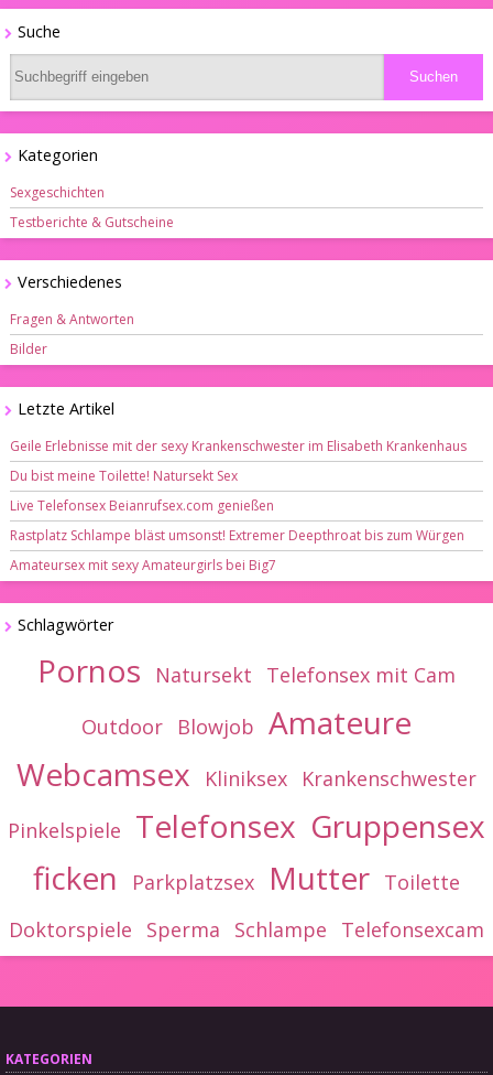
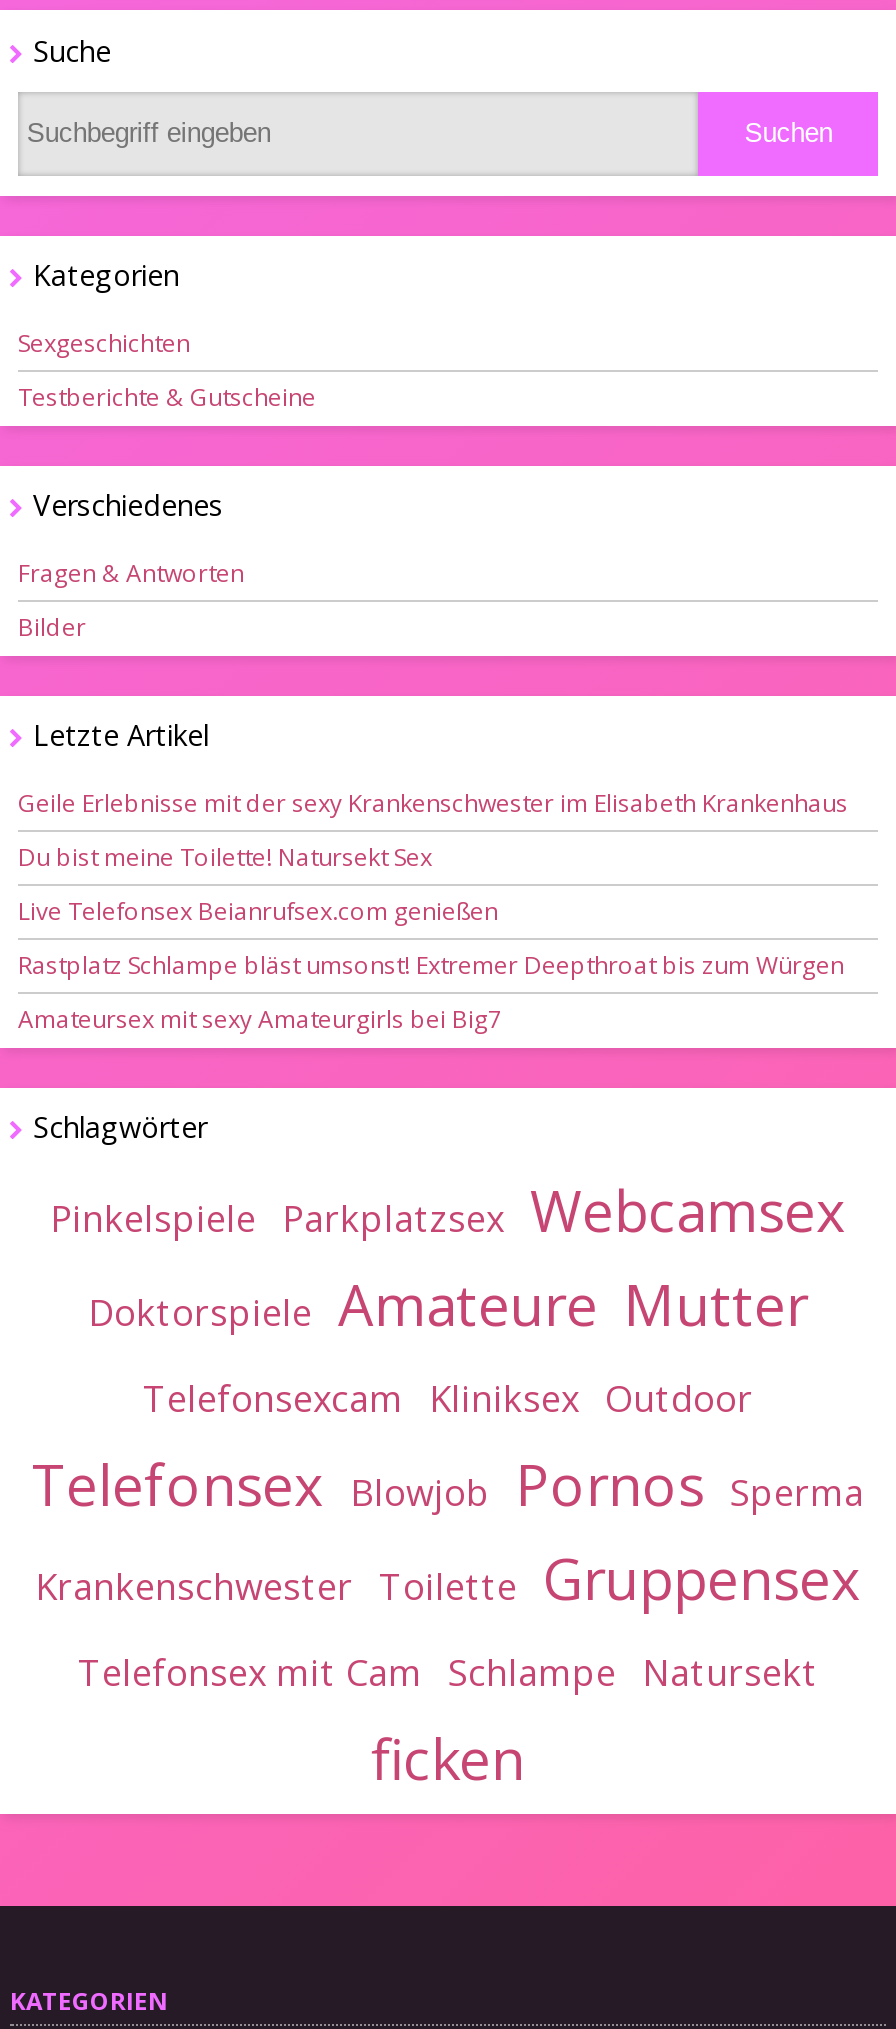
[8,649,485,942] Pornos Natursekt Telefonsex mit Cam | Outdoor Blowjob Amateure | Webcamsex Kliniksex Krankenschwester | Pinkelspiele Telefonsex Gruppensex | ficken Parkplatzsex Mutter Toilette | Doktorspiele Sperma Schlampe Telefonsexcam -> [32,1171,864,1795] Pinkelspiele Parkplatzsex Webcamsex | Doktorspiele Amateure Mutter | Telefonsexcam Kliniksex Outdoor | Telefonsex Blowjob Pornos Sperma | Krankenschwester Toilette Gruppensex | Telefonsex mit Cam Schlampe Natursekt | ficken

